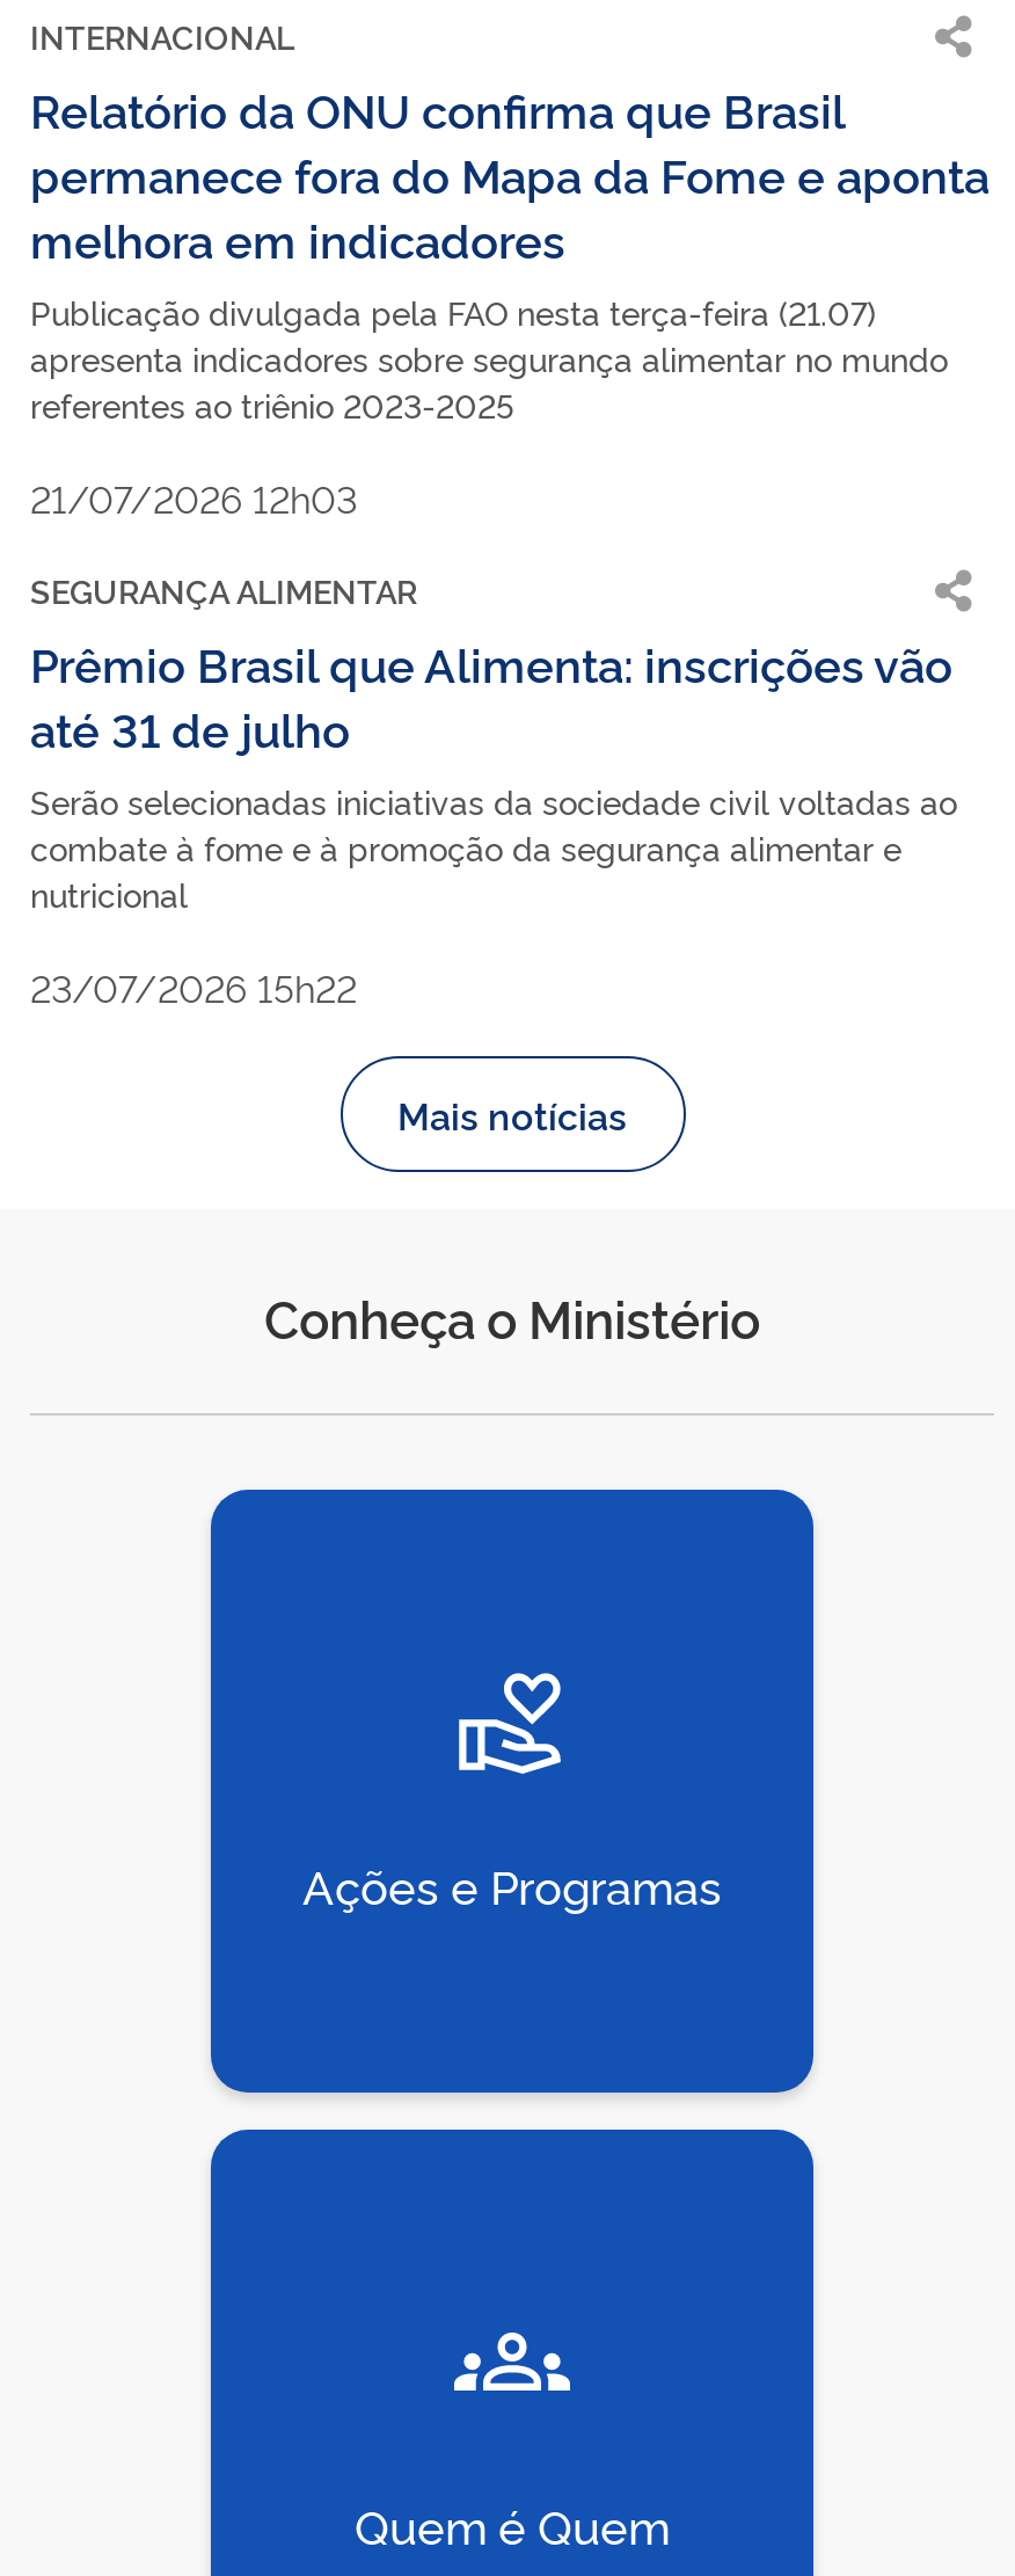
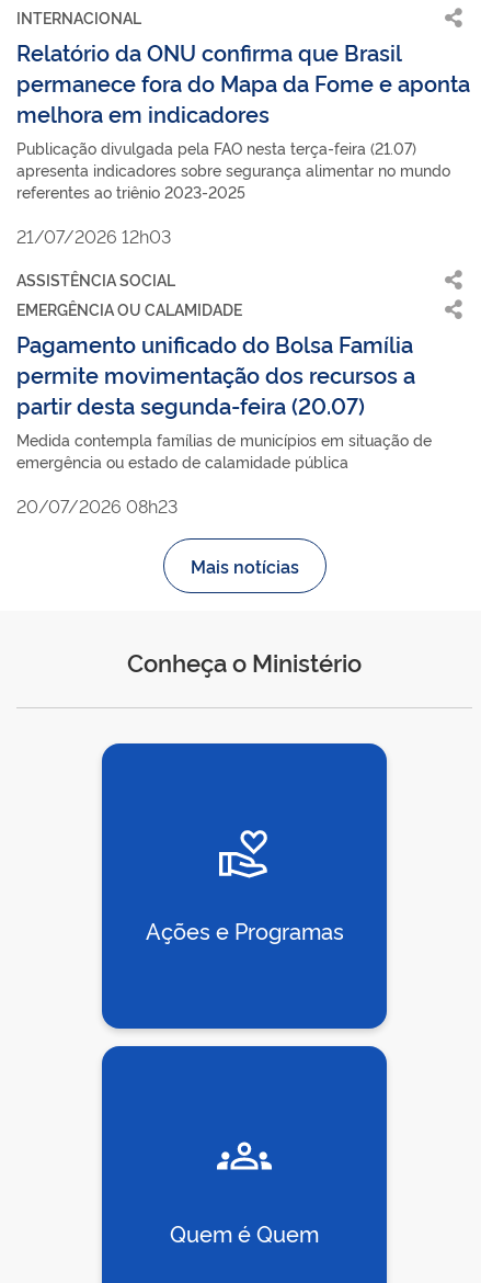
[30,566,957,914] SEGURANÇA ALIMENTAR | Prêmio Brasil que Alimenta: inscrições vão | até 31 de julho | Serão selecionadas iniciativas da sociedade civil voltadas ao | combate à fome e à promoção da segurança alimentar e | nutricional -> [16,268,432,471] ASSISTÊNCIA SOCIAL | EMERGÊNCIA OU CALAMIDADE | Pagamento unificado do Bolsa Família | permite movimentação dos recursos a | partir desta segunda-feira (20.07) | Medida contempla famílias de municípios em situação de | emergência ou estado de calamidade pública
[30,960,357,1011] 23/07/2026 15h22 -> [16,493,177,517] 20/07/2026 08h23

